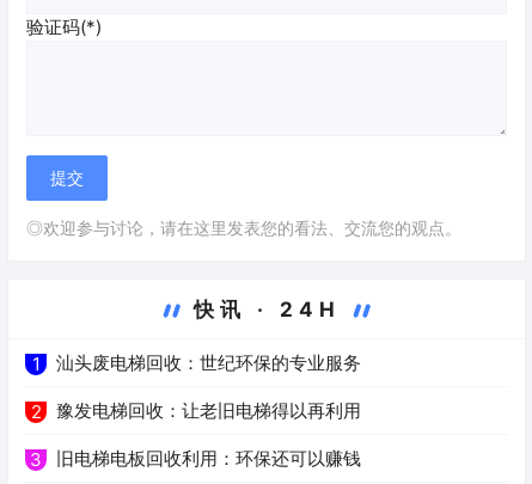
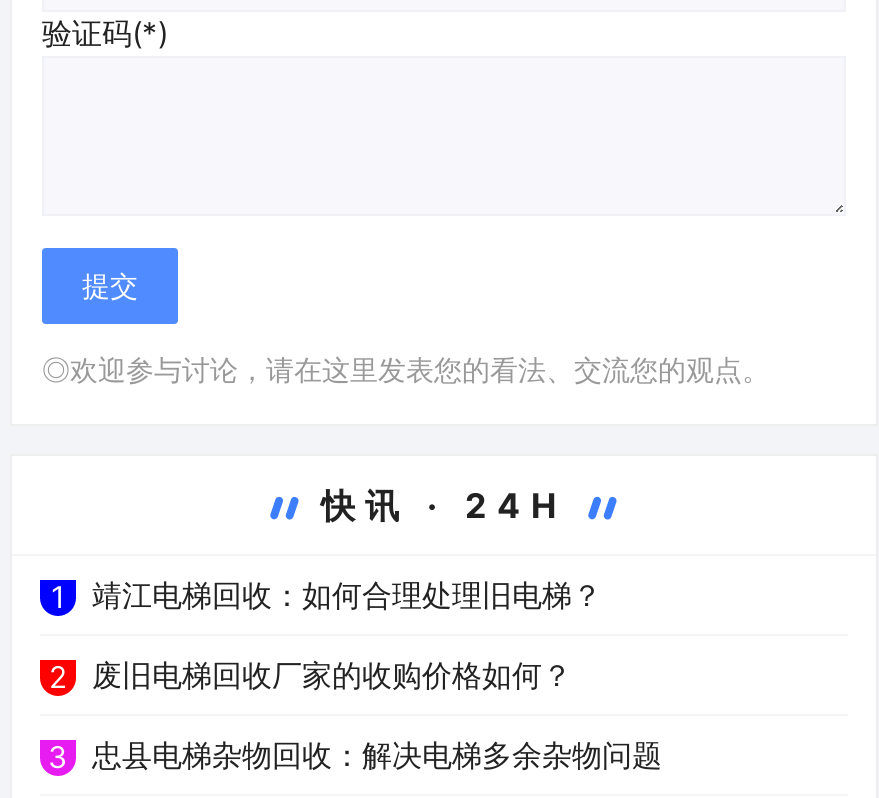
[56,351,361,374] 汕头废电梯回收：世纪环保的专业服务 -> [92,576,602,614] 靖江电梯回收：如何合理处理旧电梯？
[56,399,361,422] 豫发电梯回收：让老旧电梯得以再利用 -> [92,656,572,694] 废旧电梯回收厂家的收购价格如何？
[56,447,361,470] 旧电梯电板回收利用：环保还可以赚钱 -> [92,736,662,774] 忠县电梯杂物回收：解决电梯多余杂物问题

